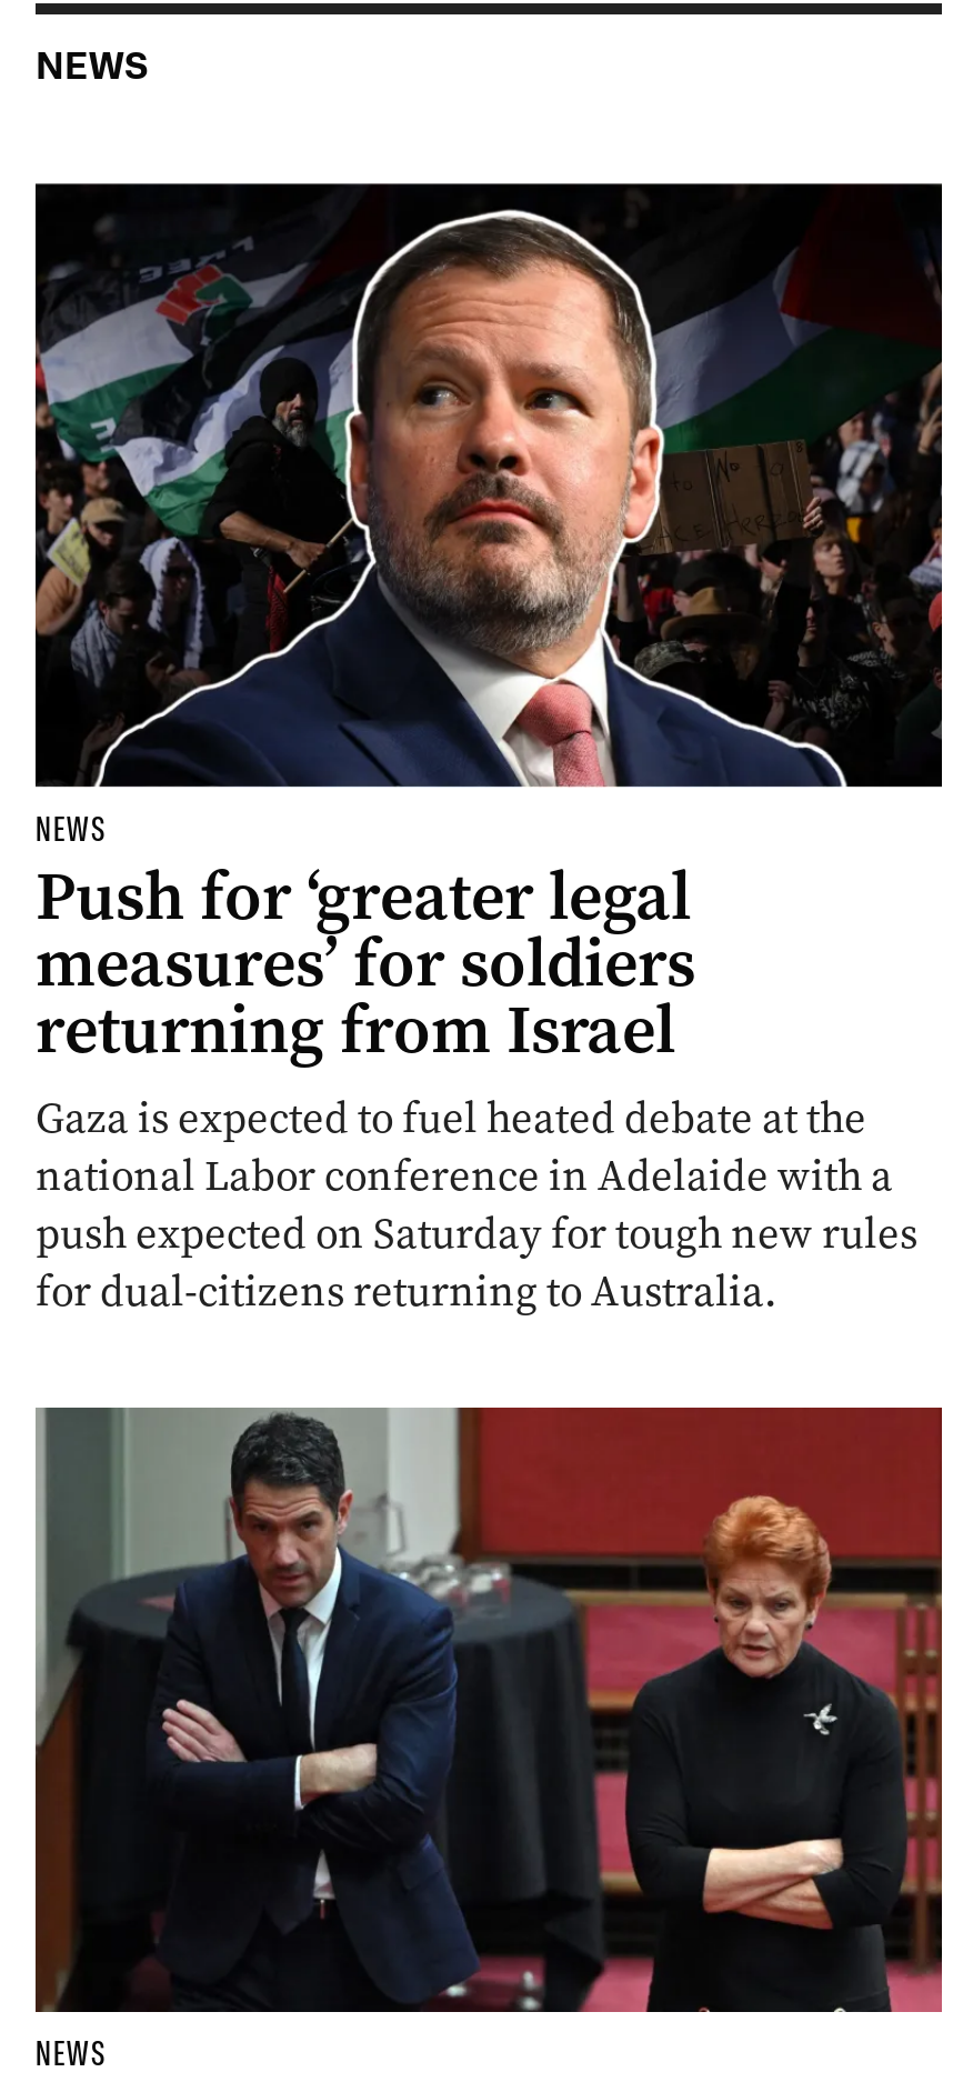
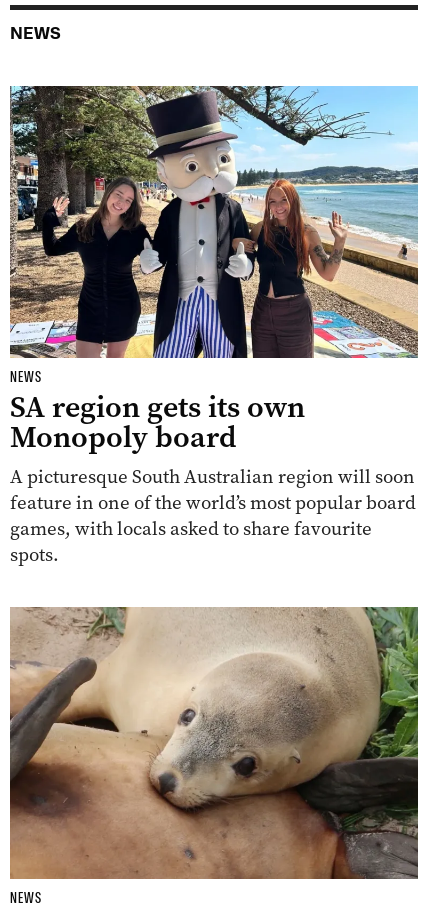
[33,181,944,1319] [image] | Push for ‘greater legal | measures’ for soldiers | returning from Israel | Gaza is expected to fuel heated debate at the | national Labor conference in Adelaide with a | push expected on Saturday for tough new rules | for dual-citizens returning to Australia. -> [9,85,419,567] [image] | SA region gets its own | Monopoly board | A picturesque South Australian region will soon | feature in one of the world’s most popular board | games, with locals asked to share favourite | spots.
[33,1405,944,2014] [image] -> [9,606,419,880] [image]

